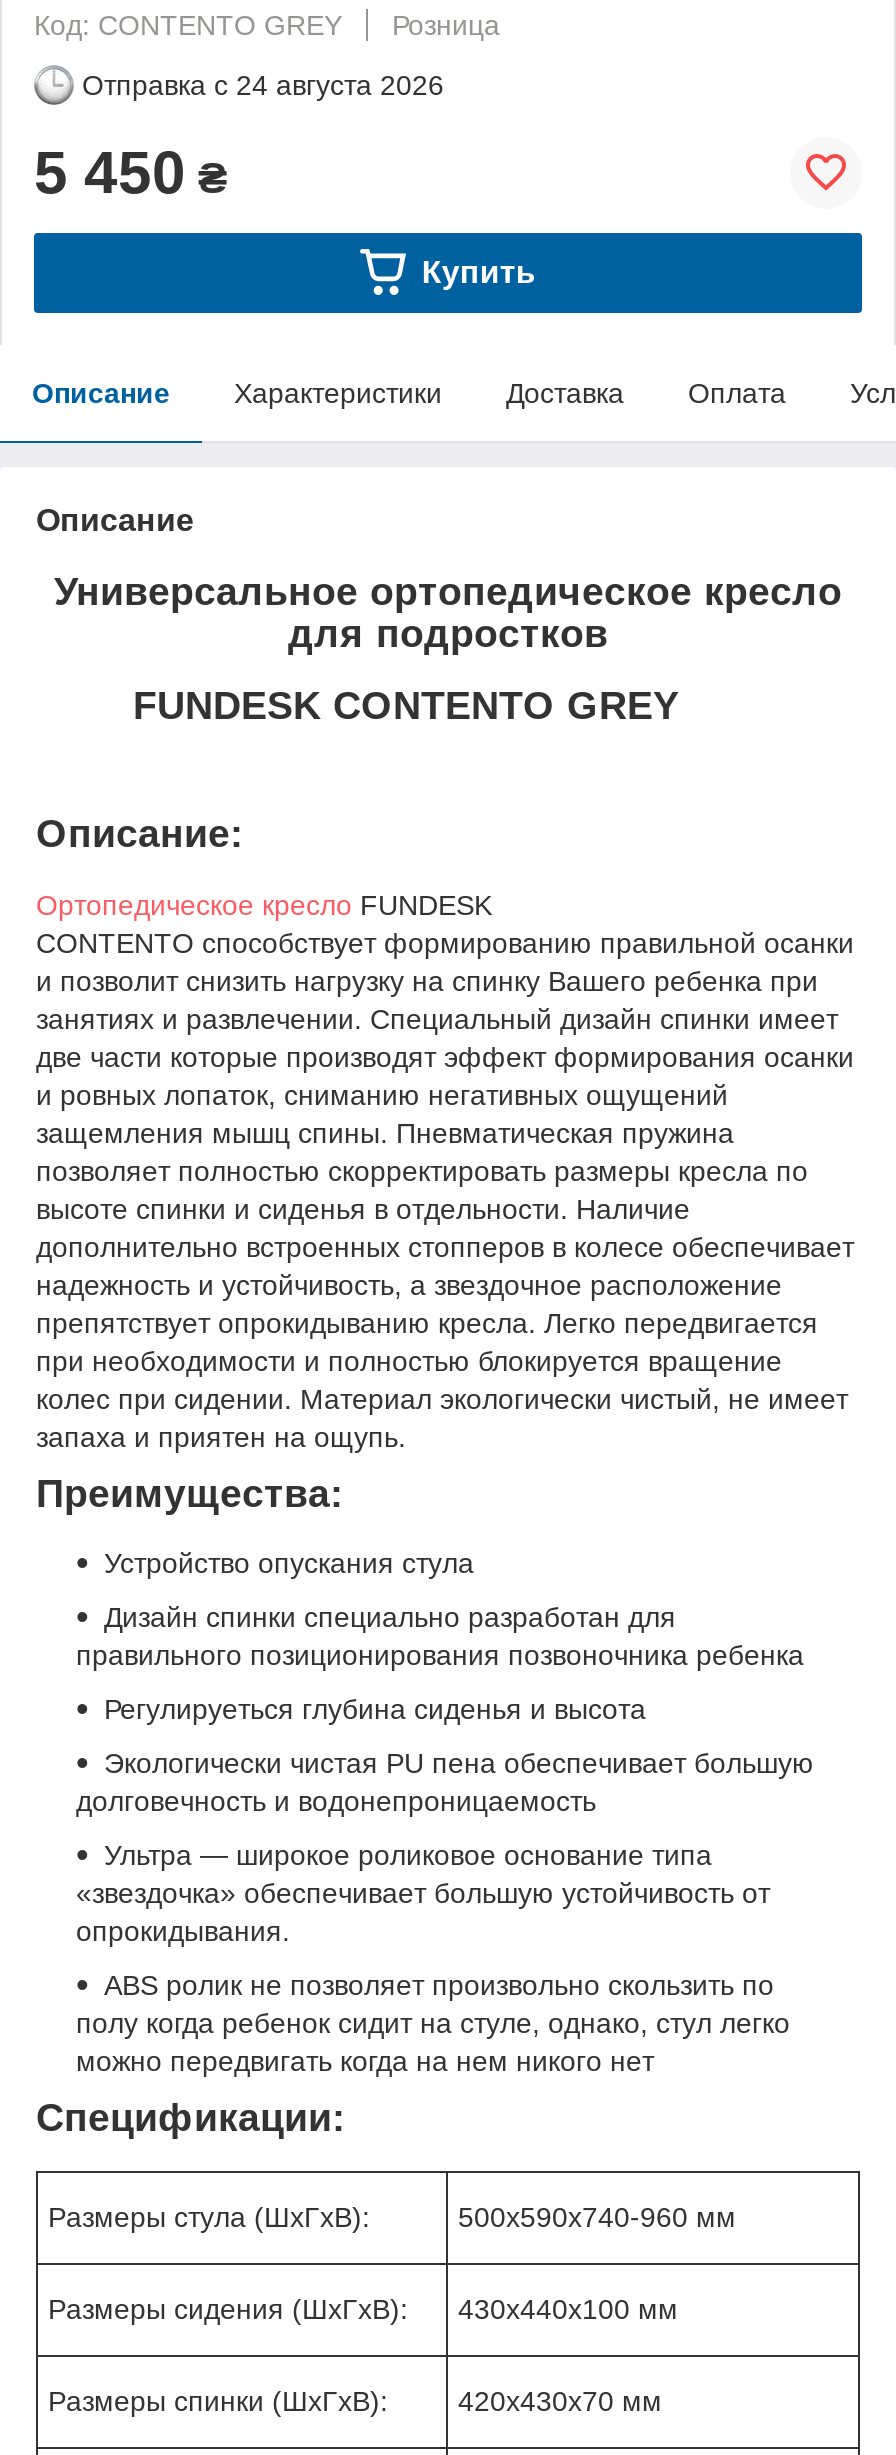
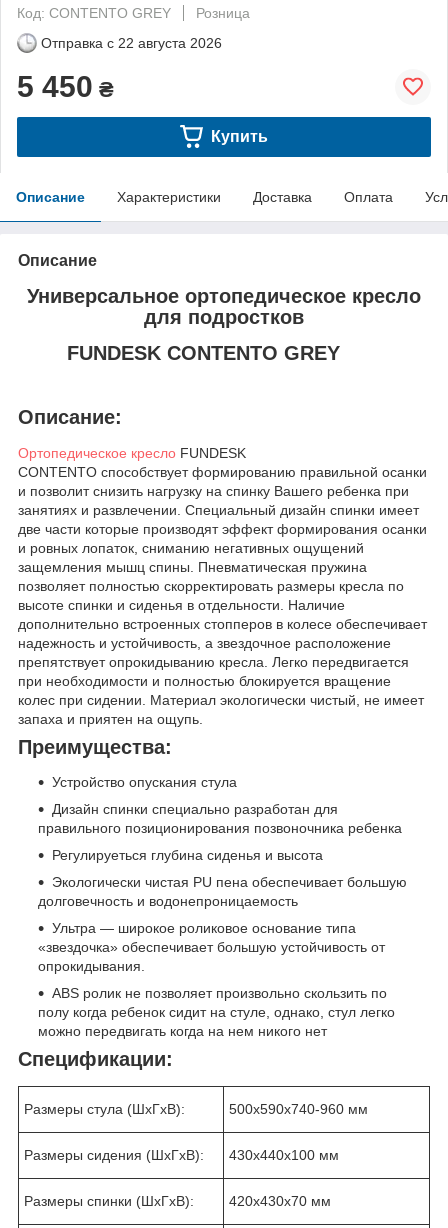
[82,69,444,101] Отправка с 24 августа 2026 -> [41,35,222,51] Отправка с 22 августа 2026

